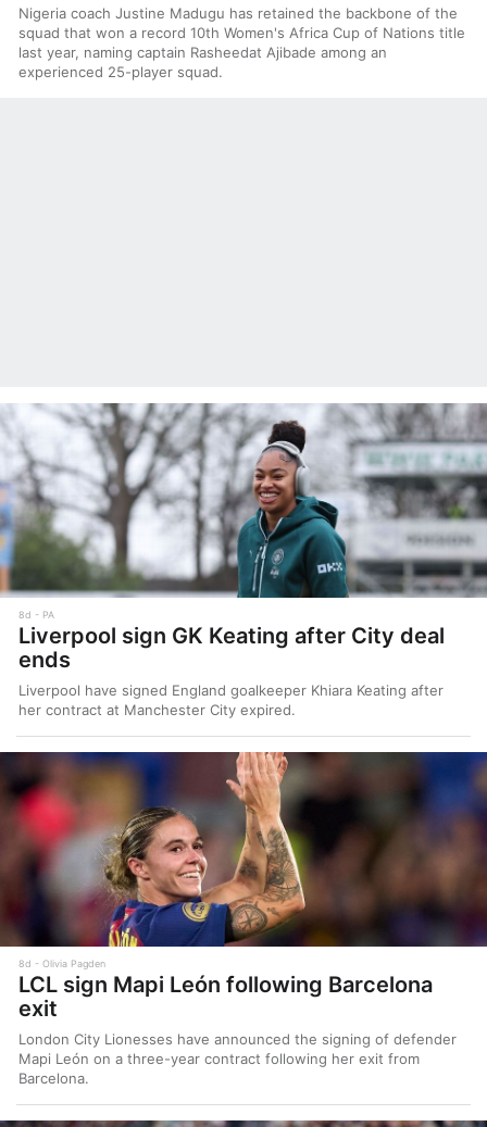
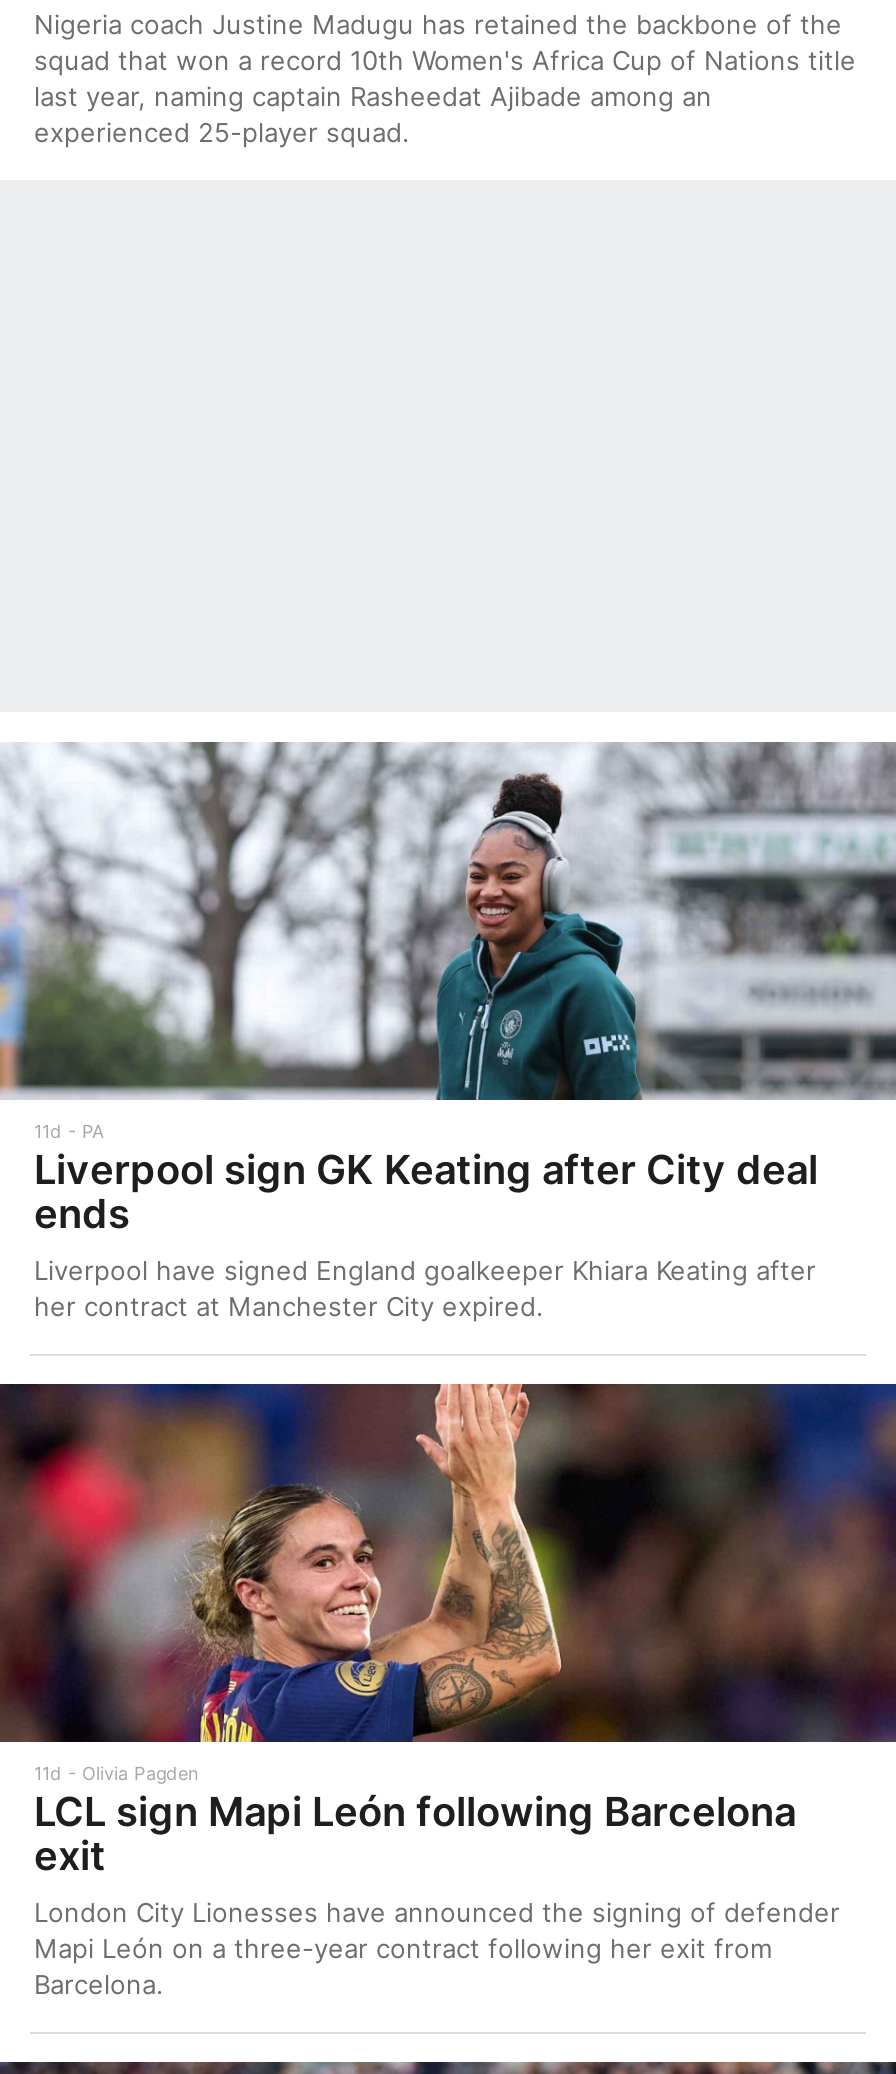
[18,608,54,620] 8d PA -> [34,1120,104,1142] 11d PA
[18,958,105,970] 8d Olivia Pagden -> [34,1762,198,1784] 11d Olivia Pagden

